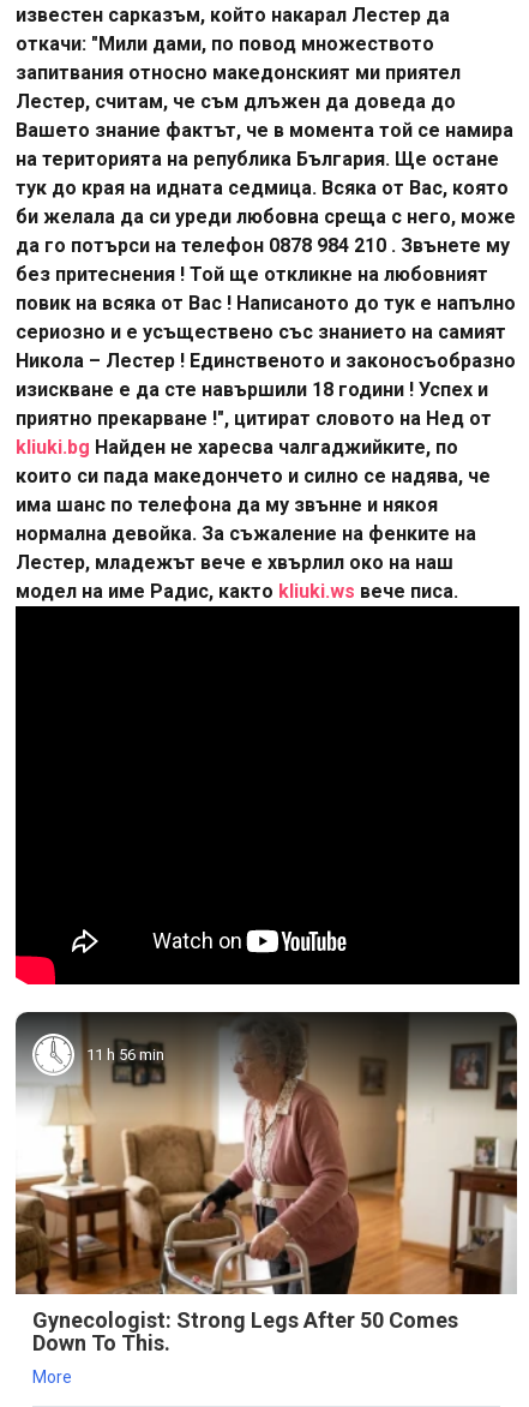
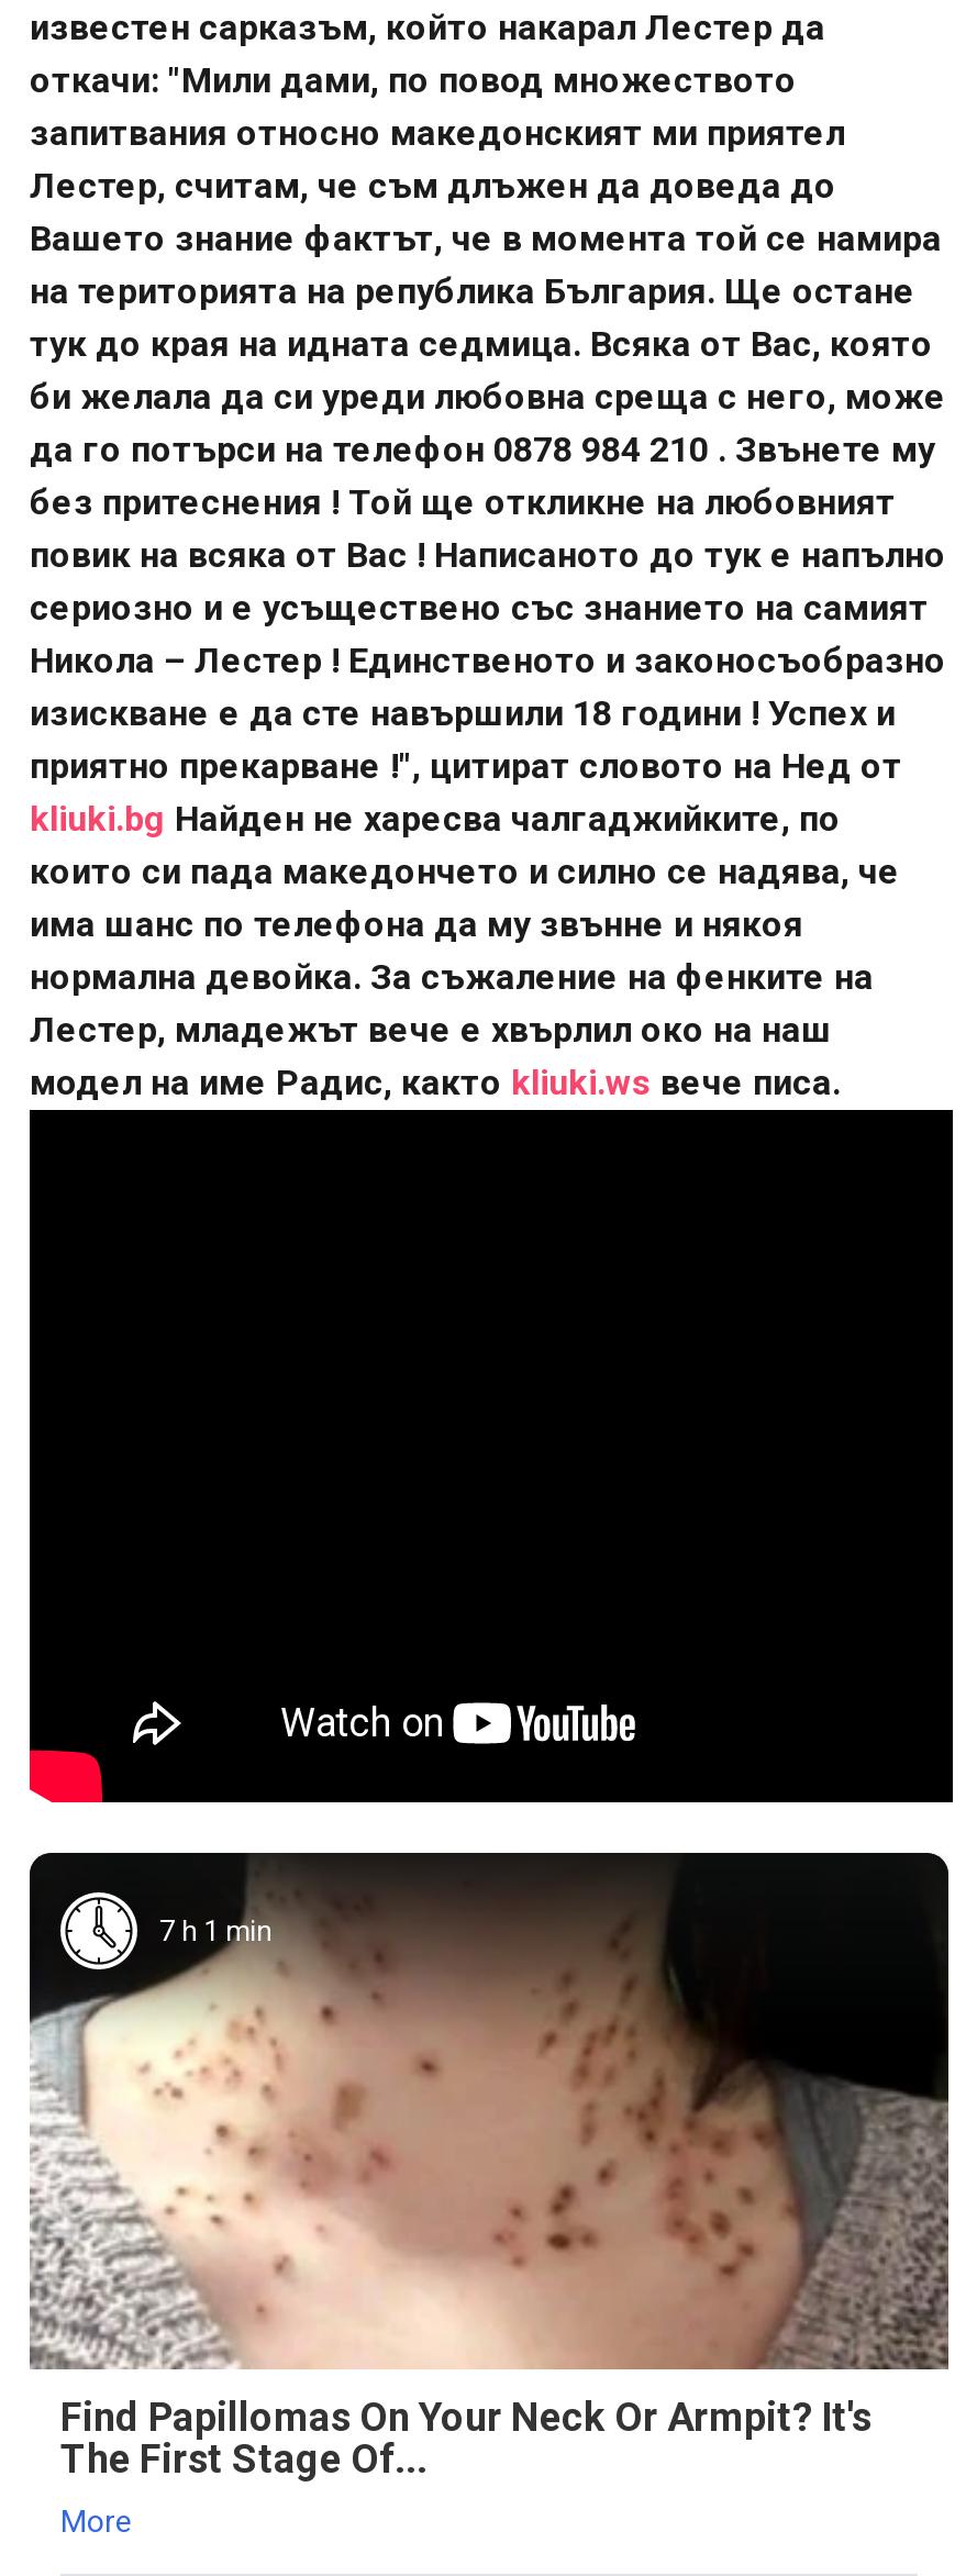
[14,1016,518,1295] [image] | 11 h 56 min -> [27,1857,951,2369] [image] | 7 h 1 min
[32,1308,458,1356] Gynecologist: Strong Legs After 50 Comes | Down To This. -> [60,2394,871,2482] Find Papillomas On Your Neck Or Armpit? It's | The First Stage Of...

